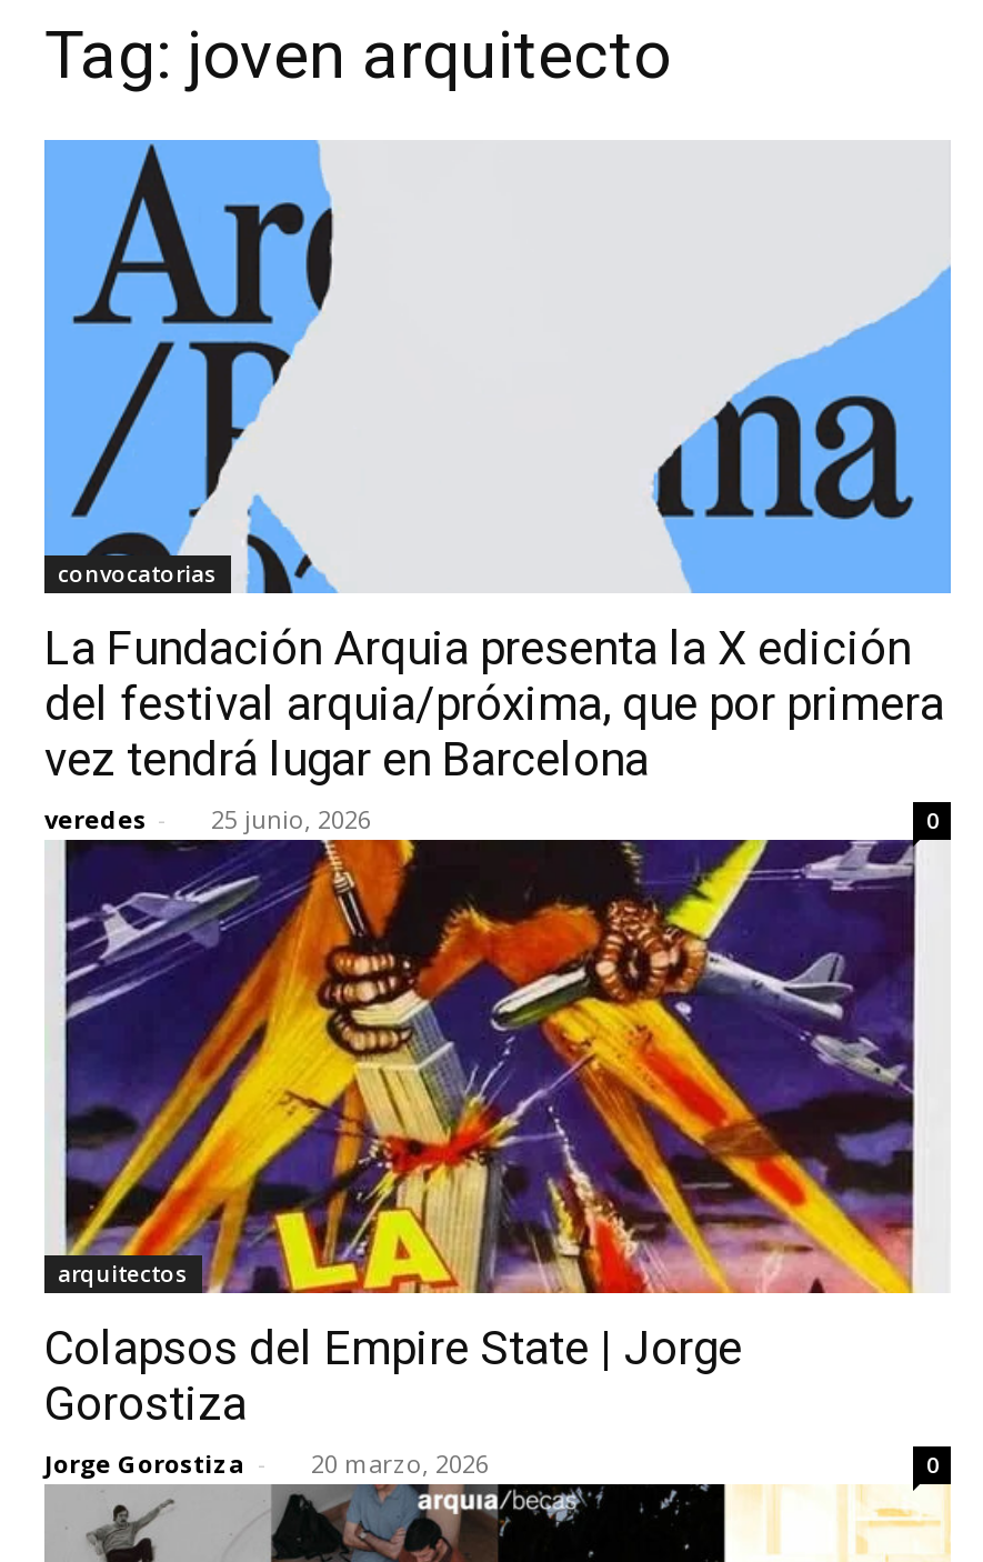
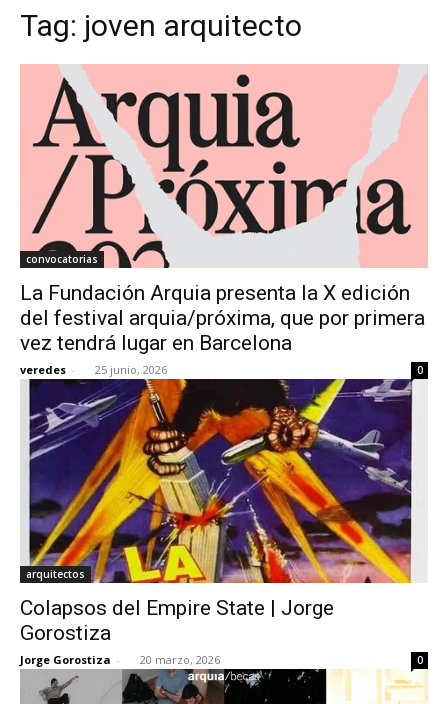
[42,138,953,595] [image] -> [20,64,428,269] [image]

